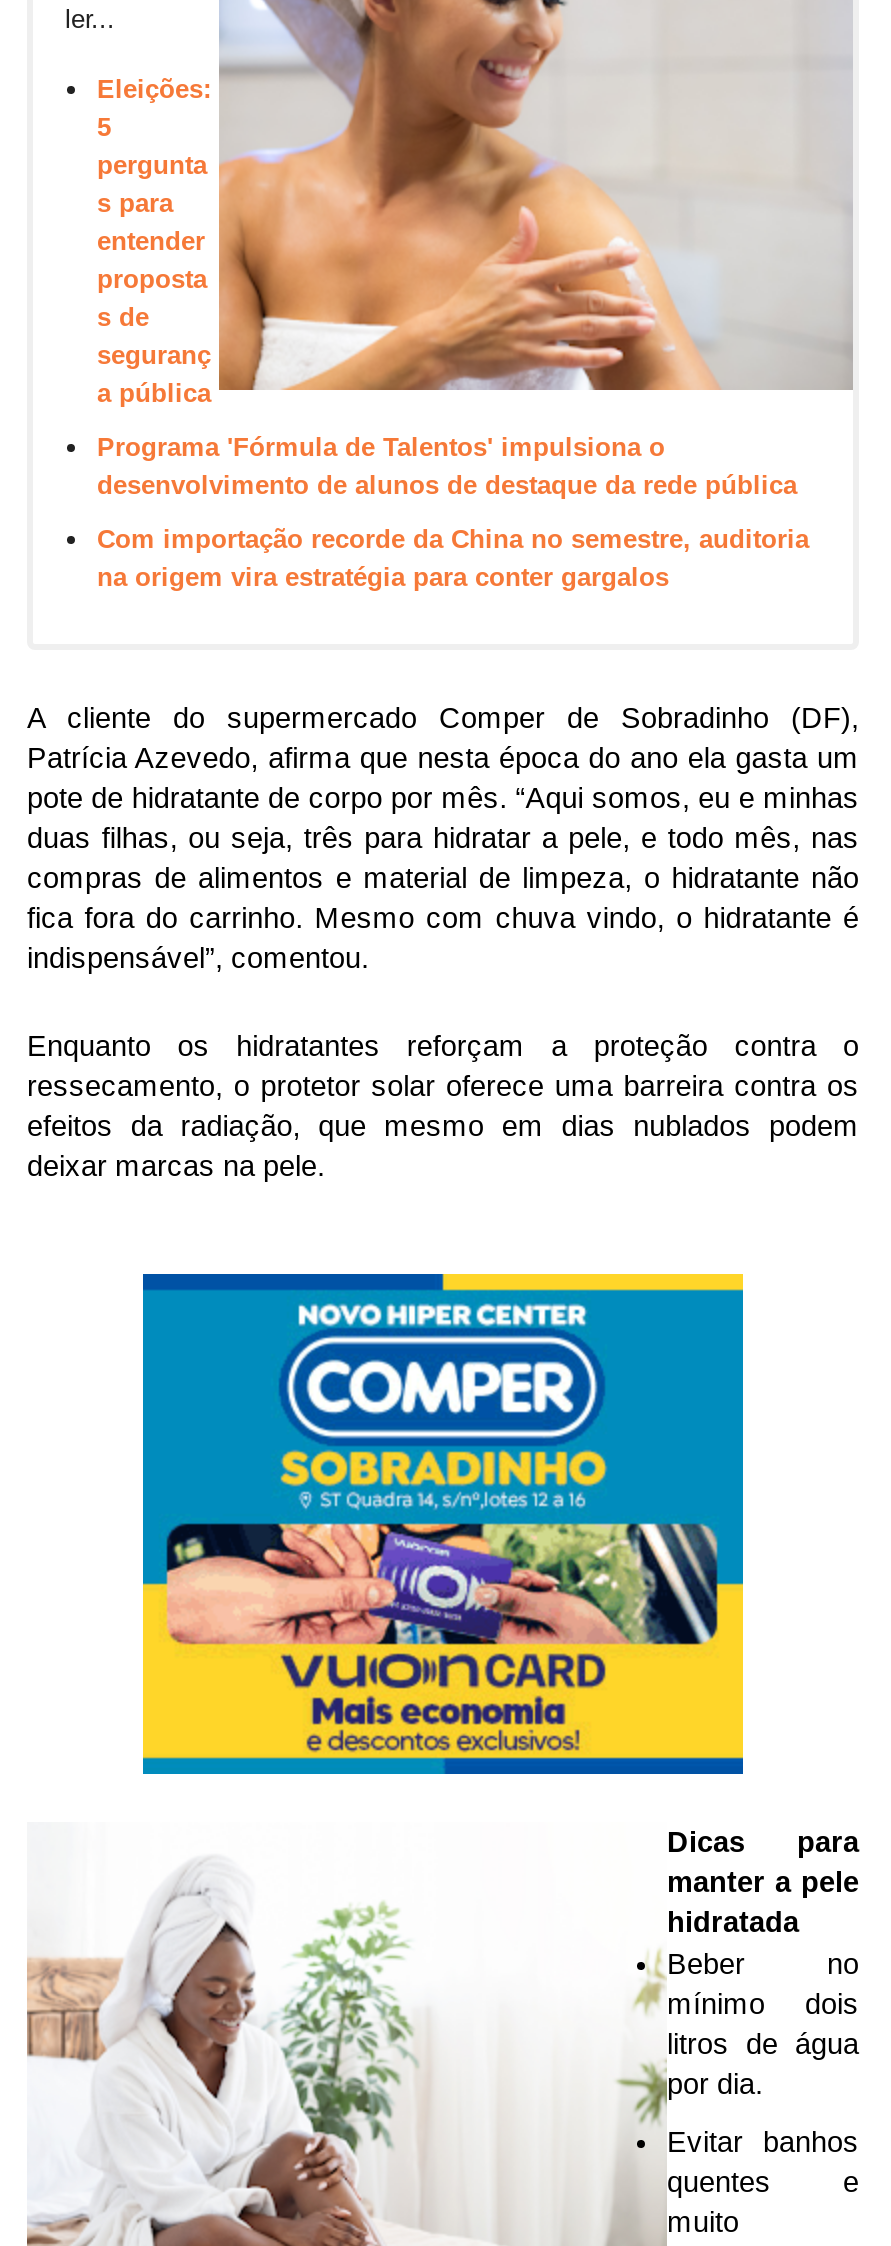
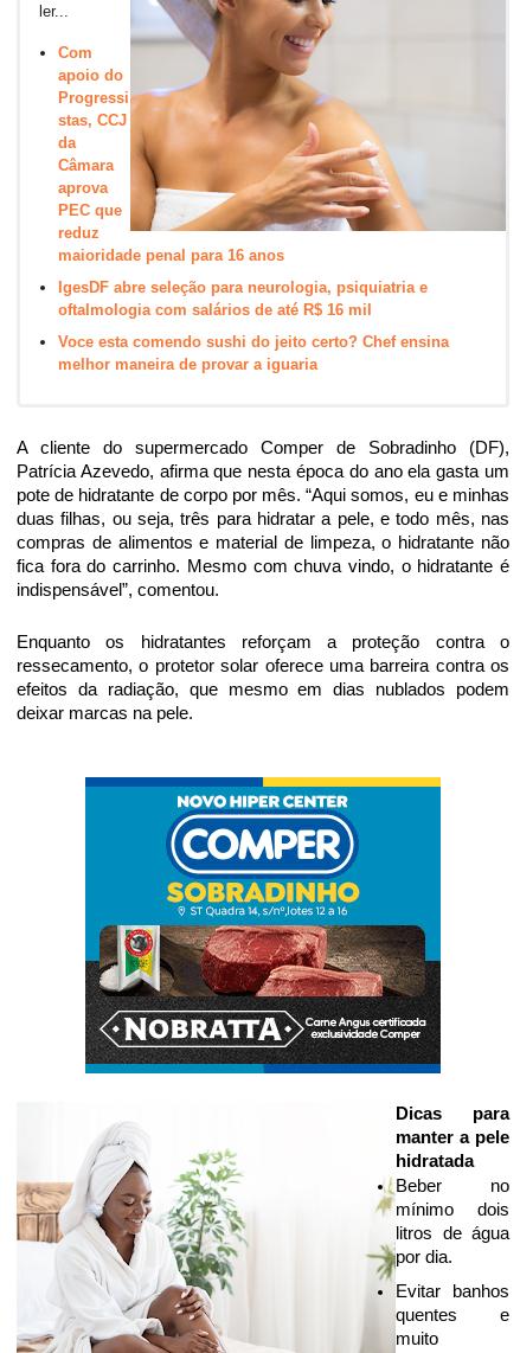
[97,75,211,409] Eleições: | 5 | pergunta | s para | entender | proposta | s de | seguranç | a pública -> [58,44,284,265] Com | apoio do | Progressi | stas, CCJ | da | Câmara | aprova | PEC que | reduz | maioridade penal para 16 anos
[97,433,797,501] Programa 'Fórmula de Talentos' impulsiona o | desenvolvimento de alunos de destaque da rede pública -> [58,279,428,319] IgesDF abre seleção para neurologia, psiquiatria e | oftalmologia com salários de até R$ 16 mil
[97,525,809,593] Com importação recorde da China no semestre, auditoria | na origem vira estratégia para conter gargalos -> [58,333,449,374] Voce esta comendo sushi do jeito certo? Chef ensina | melhor maneira de provar a iguaria
[141,1522,745,1760] [image] -> [84,924,442,1065] [image]

